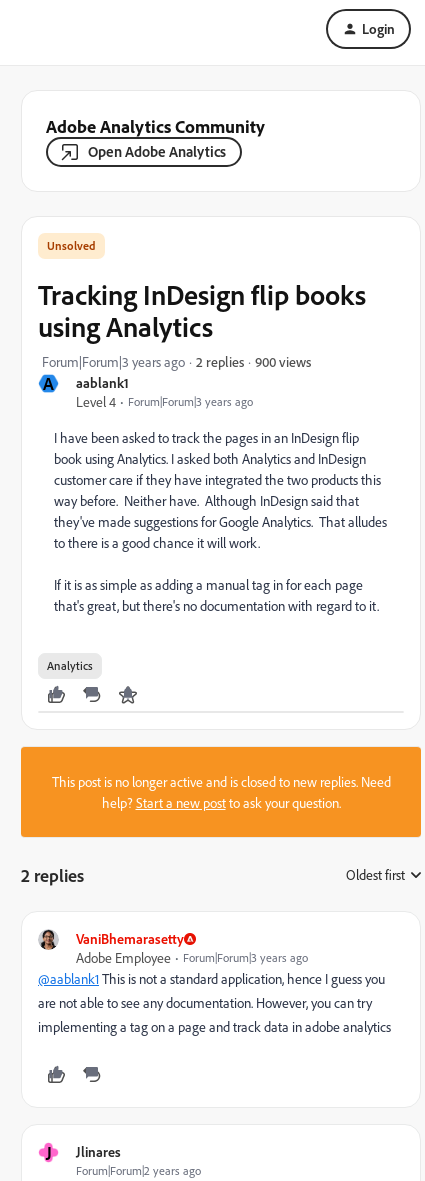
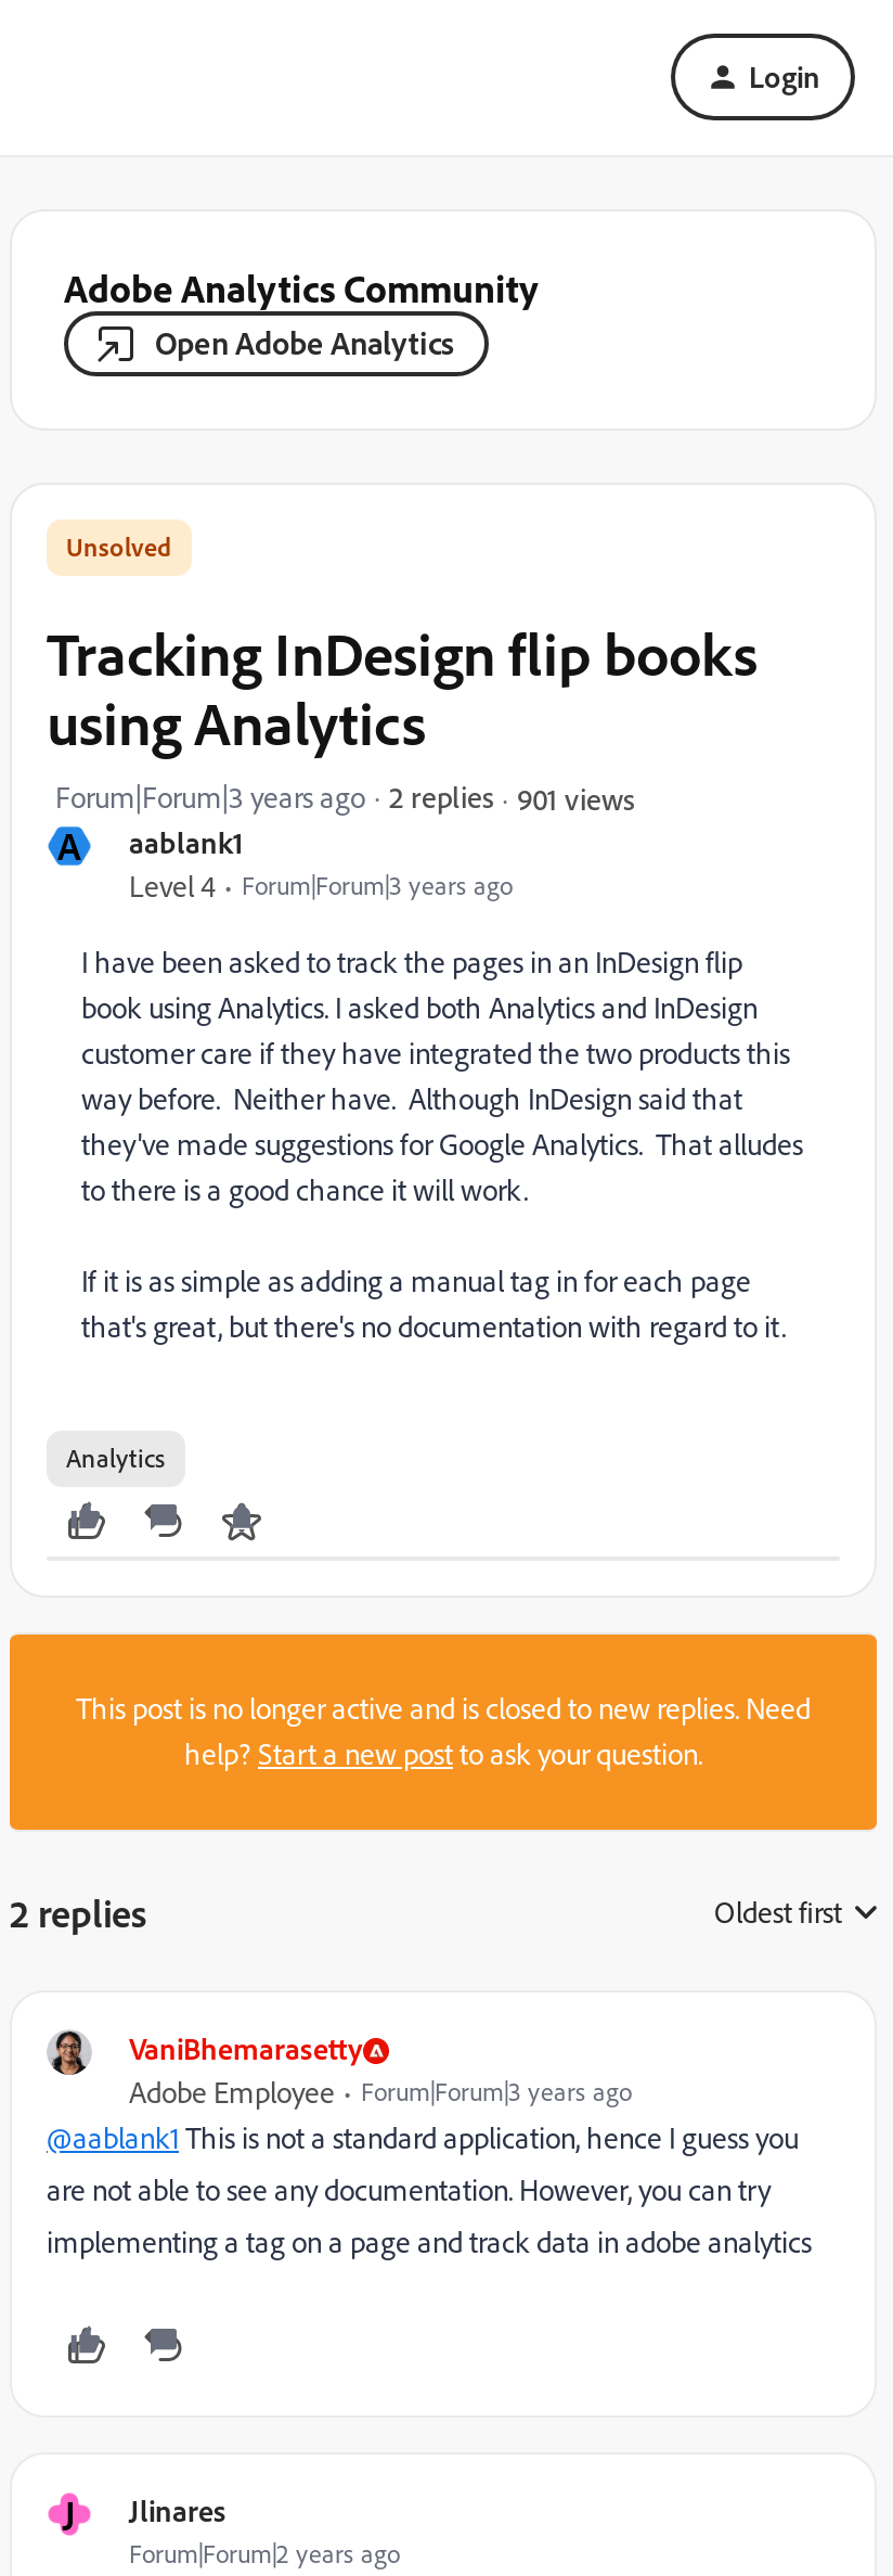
[255,352,311,369] 900 views -> [517,779,634,816] 901 views

